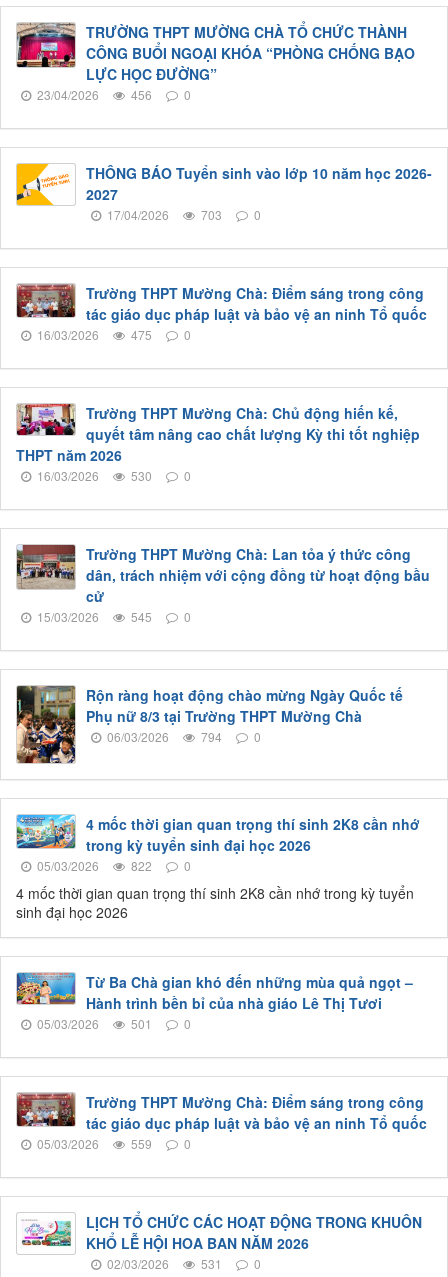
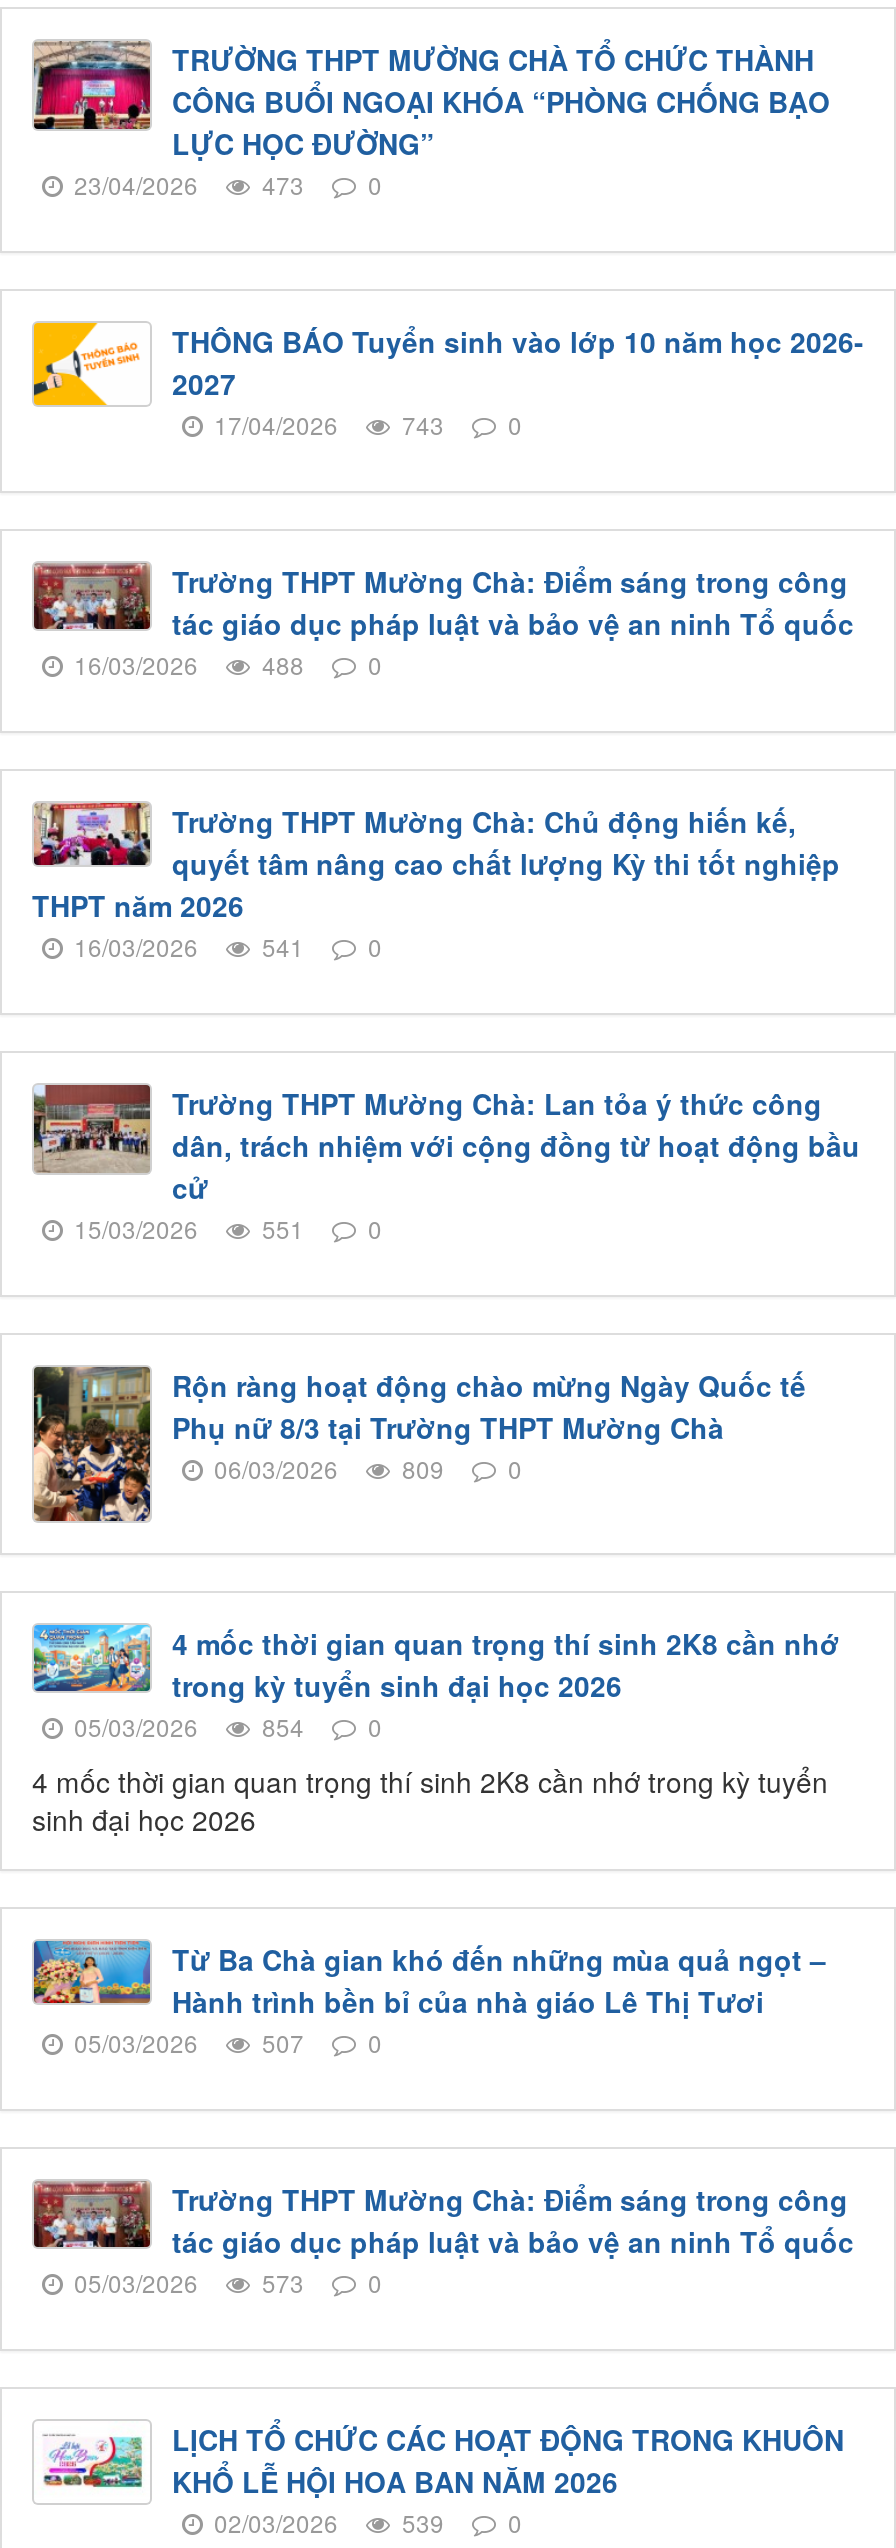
[34,86,191,103] 23/04/2026 456 0 -> [68,167,382,201] 23/04/2026 473 0
[104,206,261,223] 17/04/2026 703 0 -> [208,407,522,441] 17/04/2026 743 0
[34,326,191,343] 16/03/2026 475 0 -> [68,647,382,681] 16/03/2026 488 0
[34,467,191,484] 16/03/2026 530 0 -> [68,929,382,963] 16/03/2026 541 0
[34,608,191,625] 15/03/2026 545 0 -> [68,1211,382,1245] 15/03/2026 551 0
[104,728,261,745] 06/03/2026 794 0 -> [208,1451,522,1485] 06/03/2026 809 0
[34,857,191,874] 05/03/2026 822 0 -> [68,1709,382,1743] 05/03/2026 854 0
[34,1015,191,1032] 05/03/2026 501 0 -> [68,2025,382,2059] 05/03/2026 507 0
[34,1135,191,1152] 05/03/2026 559 0 -> [68,2265,382,2299] 05/03/2026 573 0
[104,1255,261,1272] 02/03/2026 531 0 -> [208,2505,522,2539] 02/03/2026 539 0

